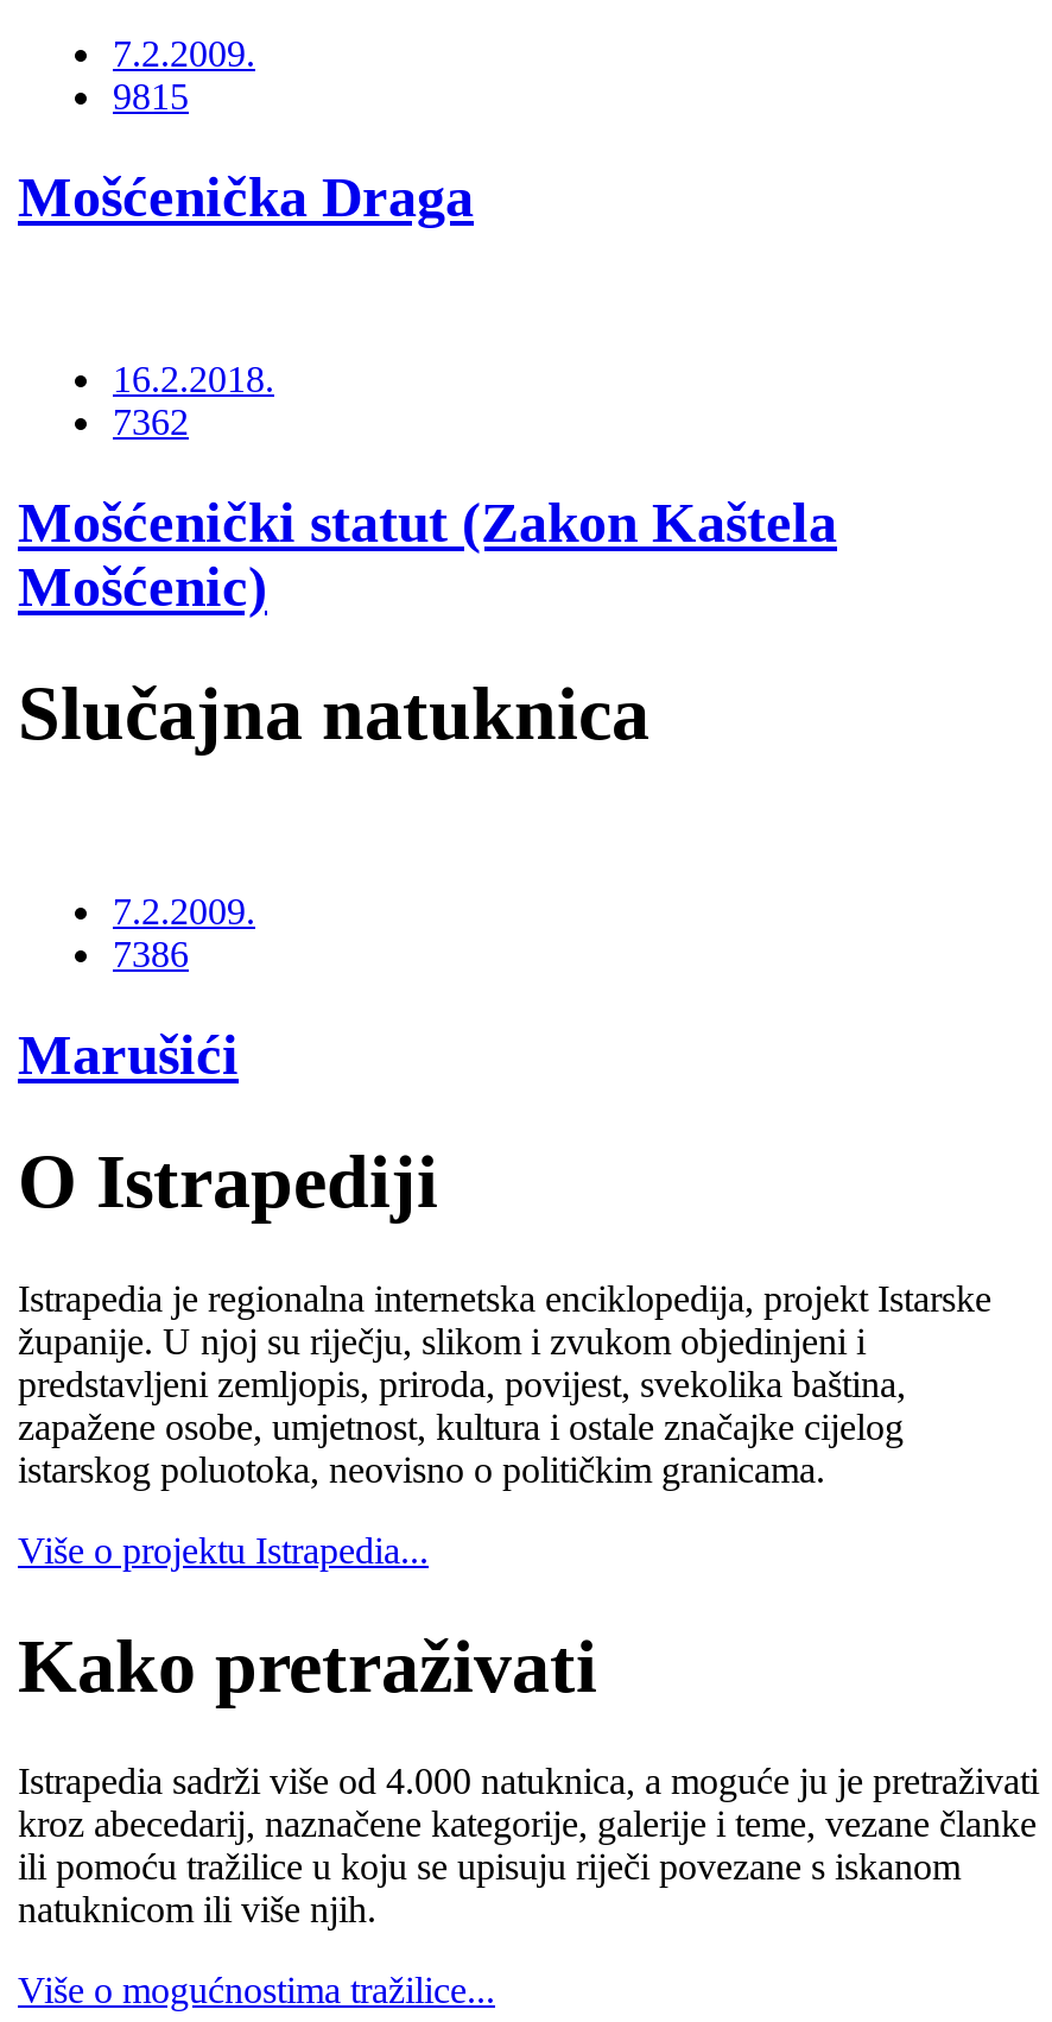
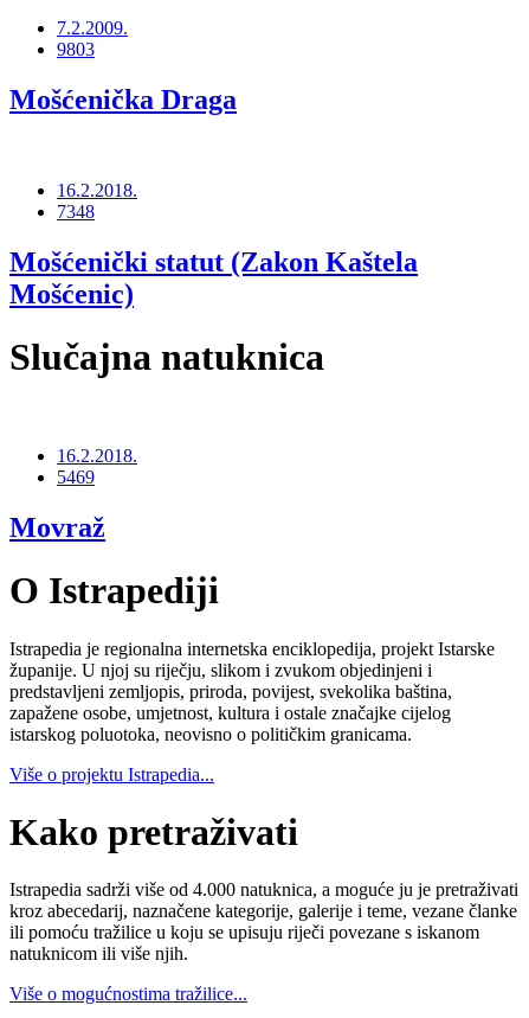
[113,77,189,117] 9815 -> [57,39,95,59] 9803
[113,402,189,442] 7362 -> [57,201,95,222] 7348
[113,891,255,974] 7.2.2009. | 7386 -> [57,445,137,487] 16.2.2018. | 5469
[18,1023,239,1085] Marušići -> [9,512,105,542] Movraž

